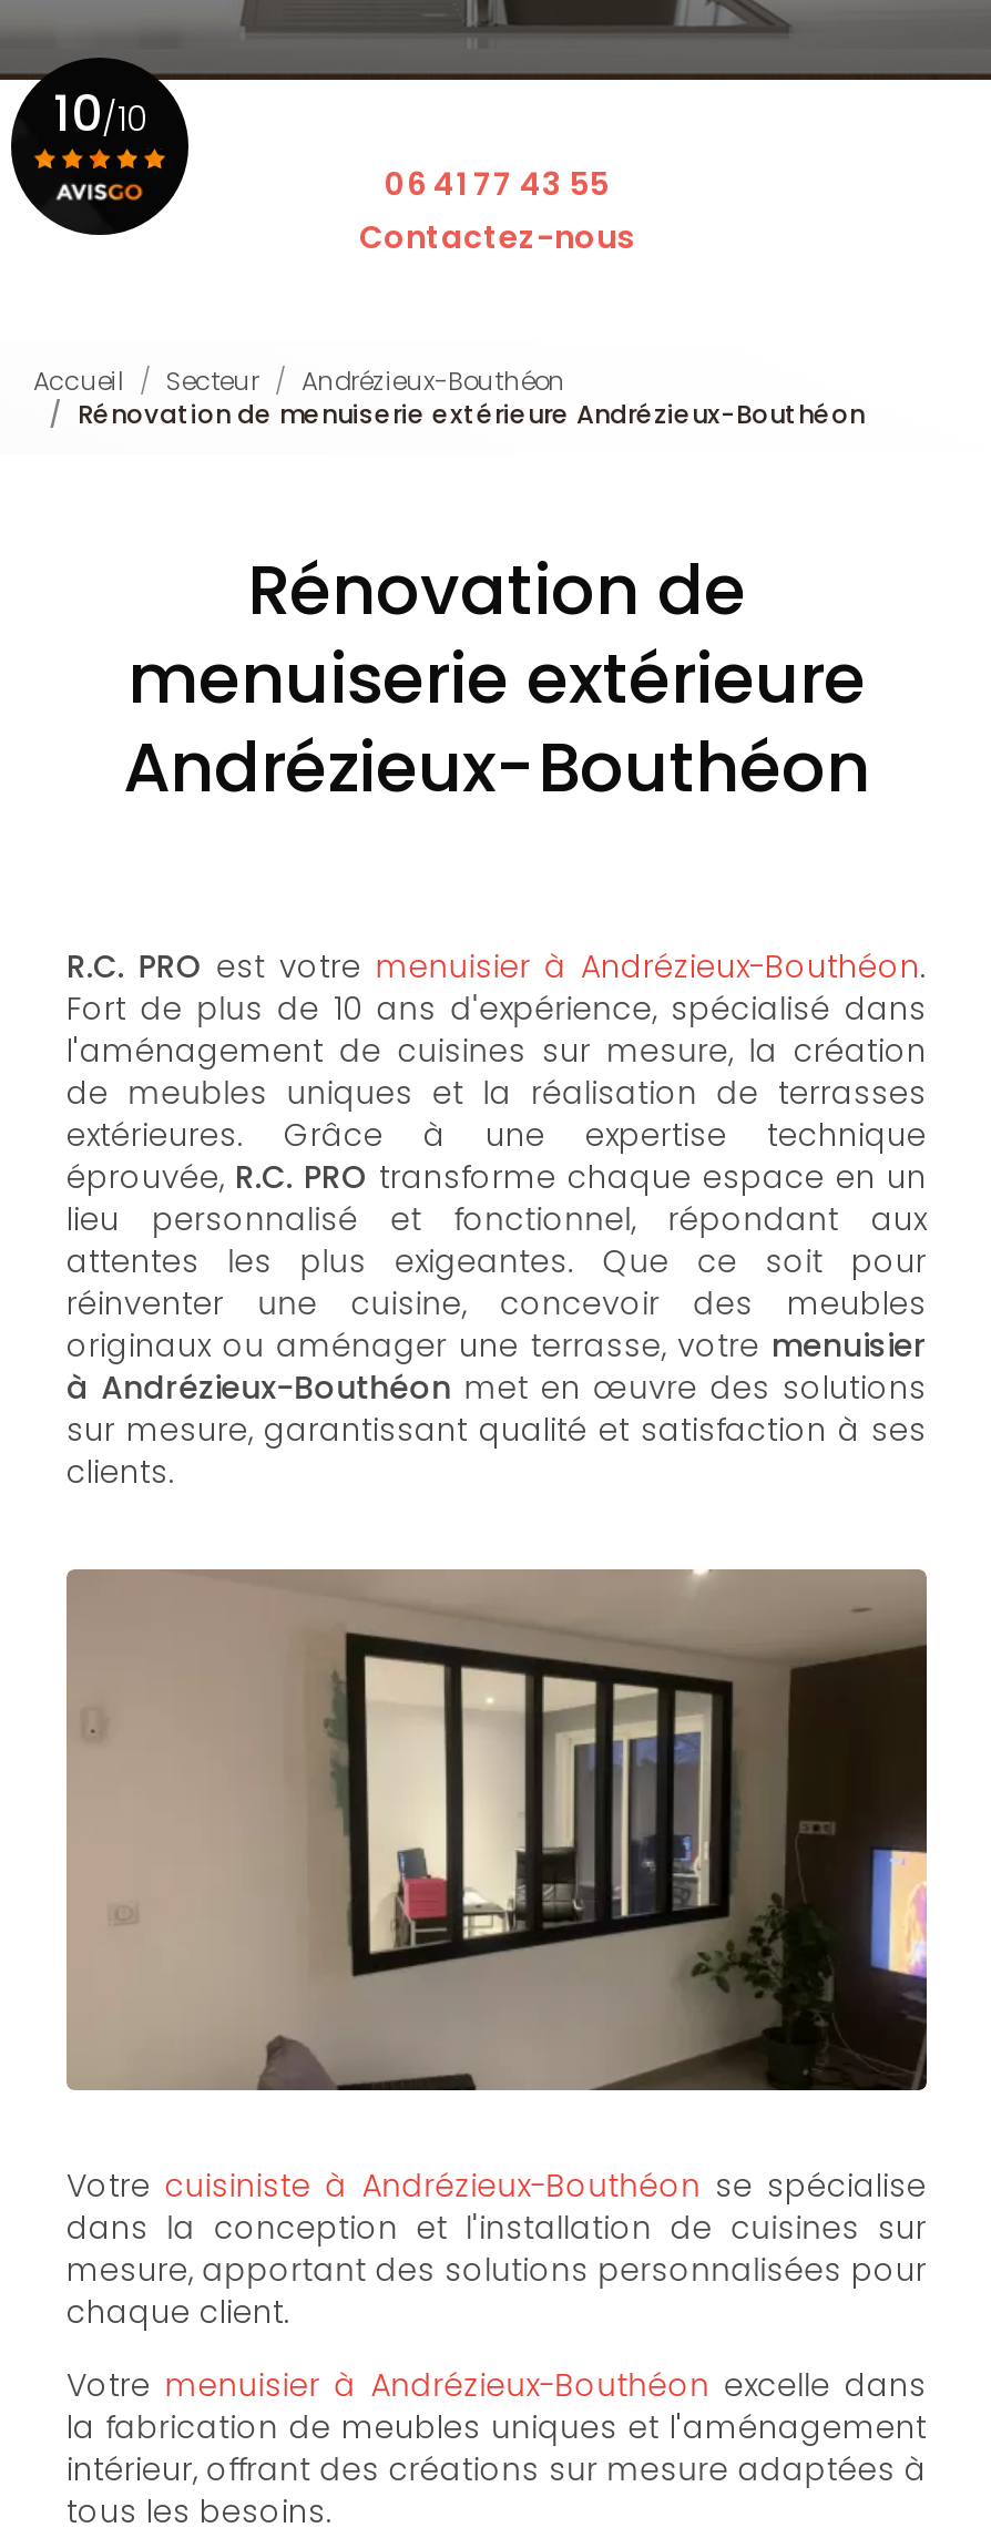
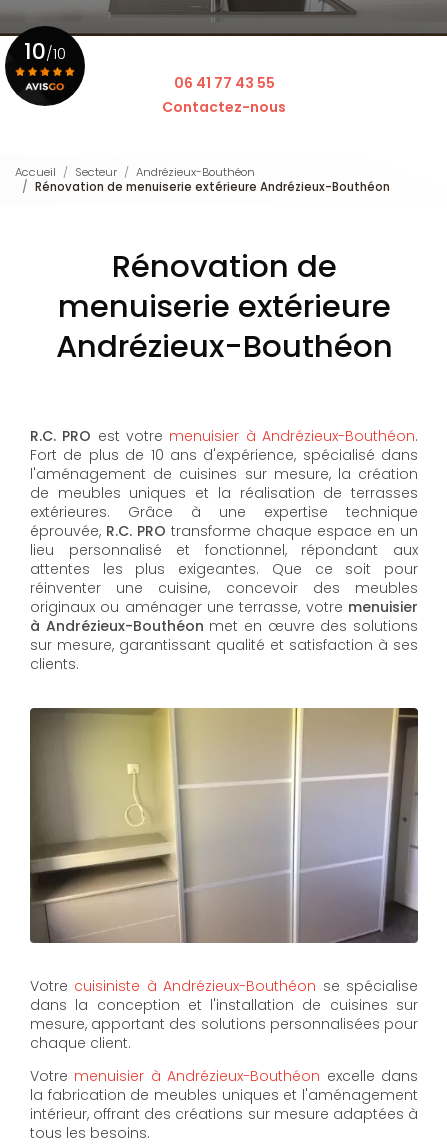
[67,1569,929,2090] [image] -> [30,708,419,943] [image]

